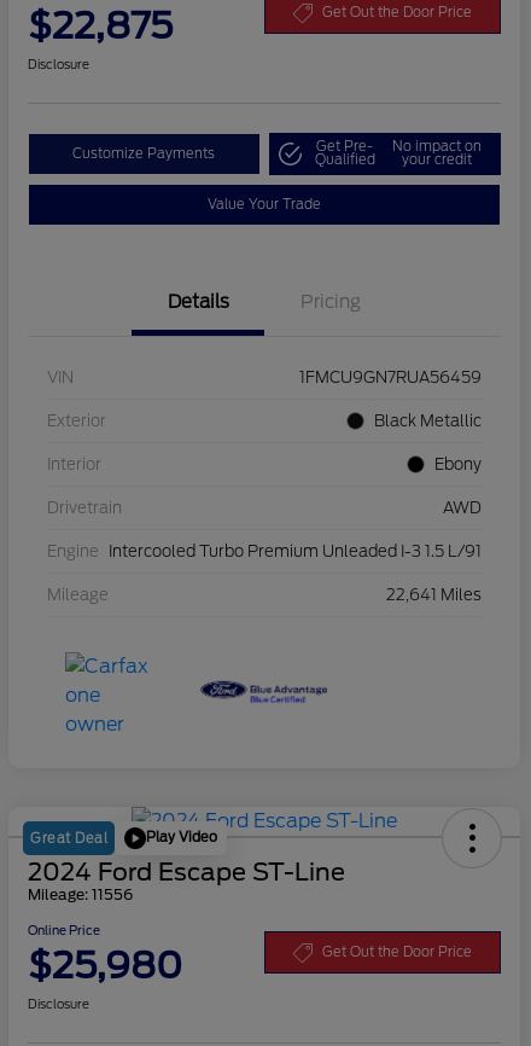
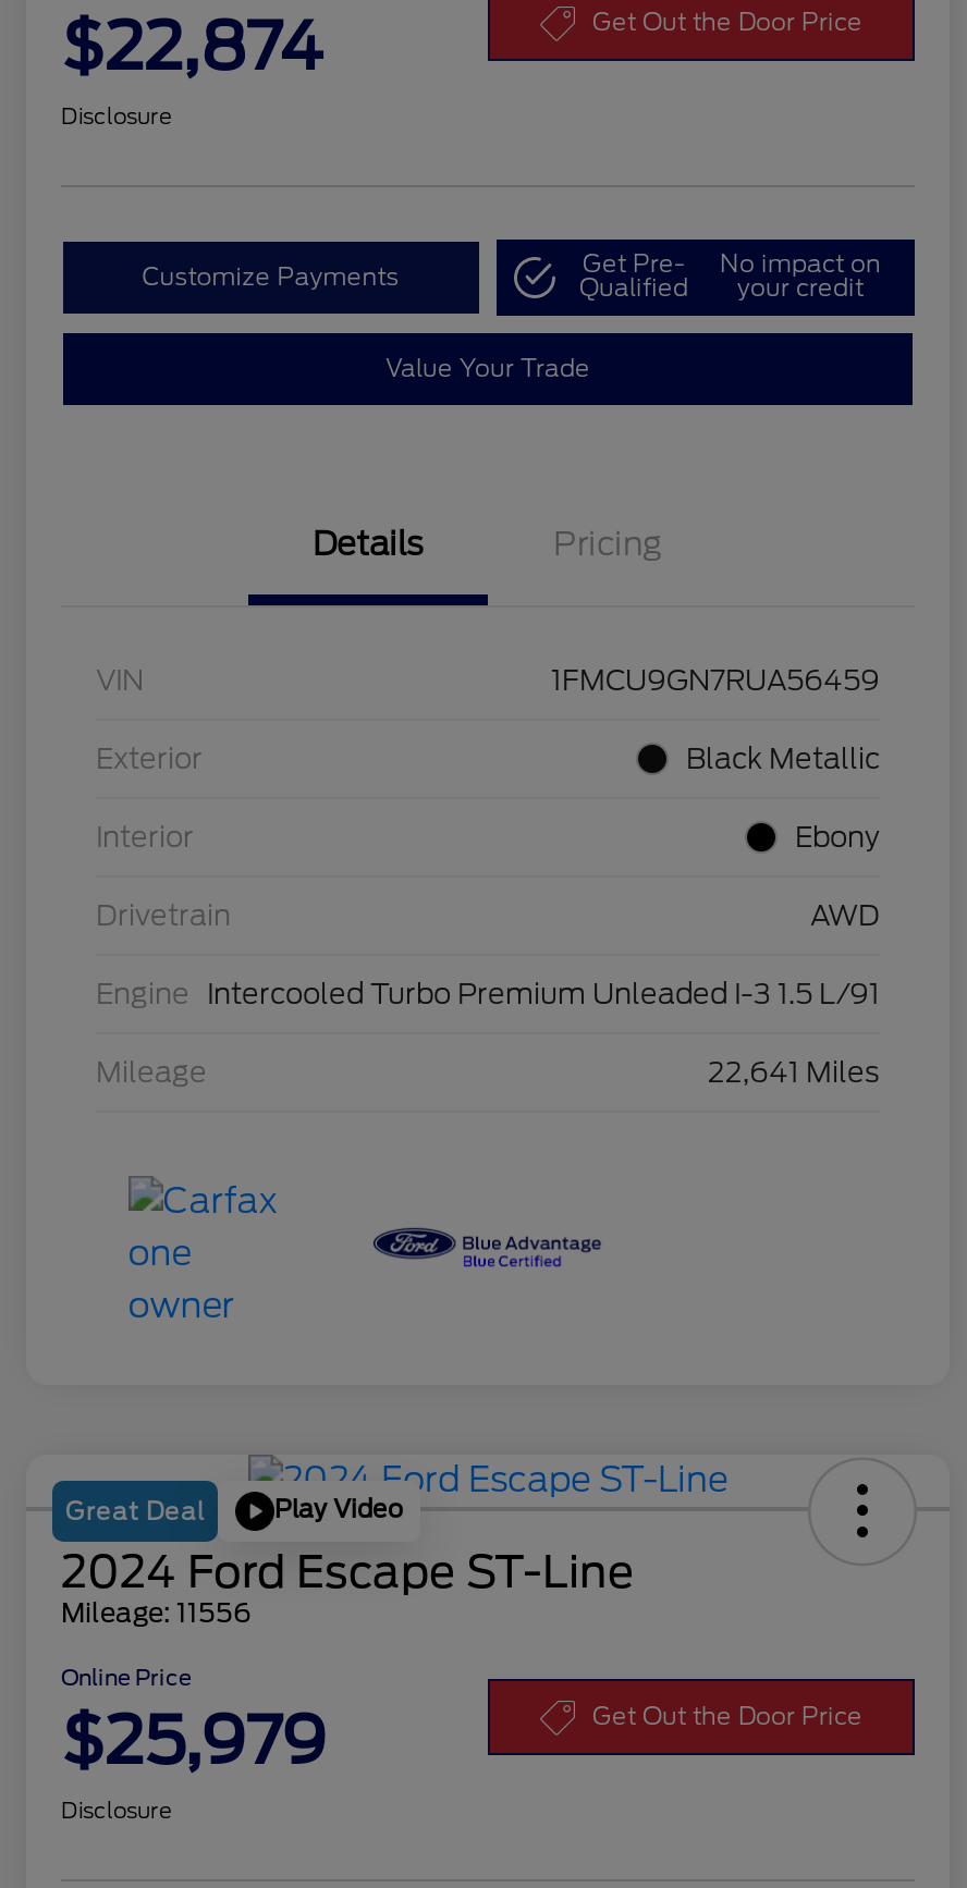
[28,3,173,47] $22,875 -> [61,6,322,84] $22,874
[28,943,182,987] $25,980 -> [61,1700,327,1779] $25,979

